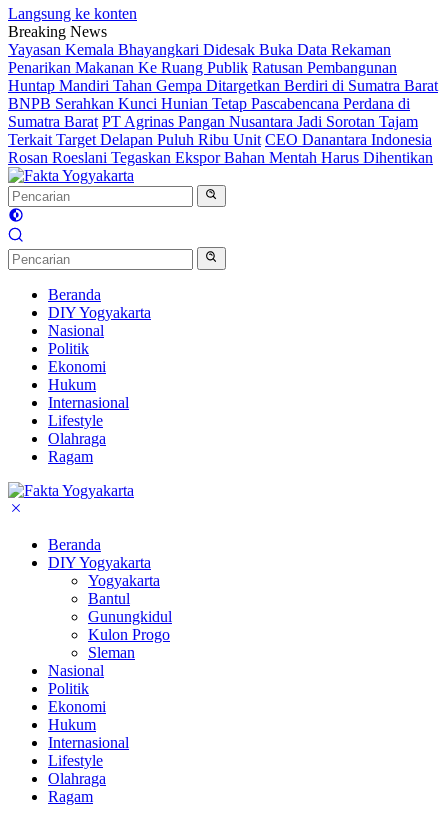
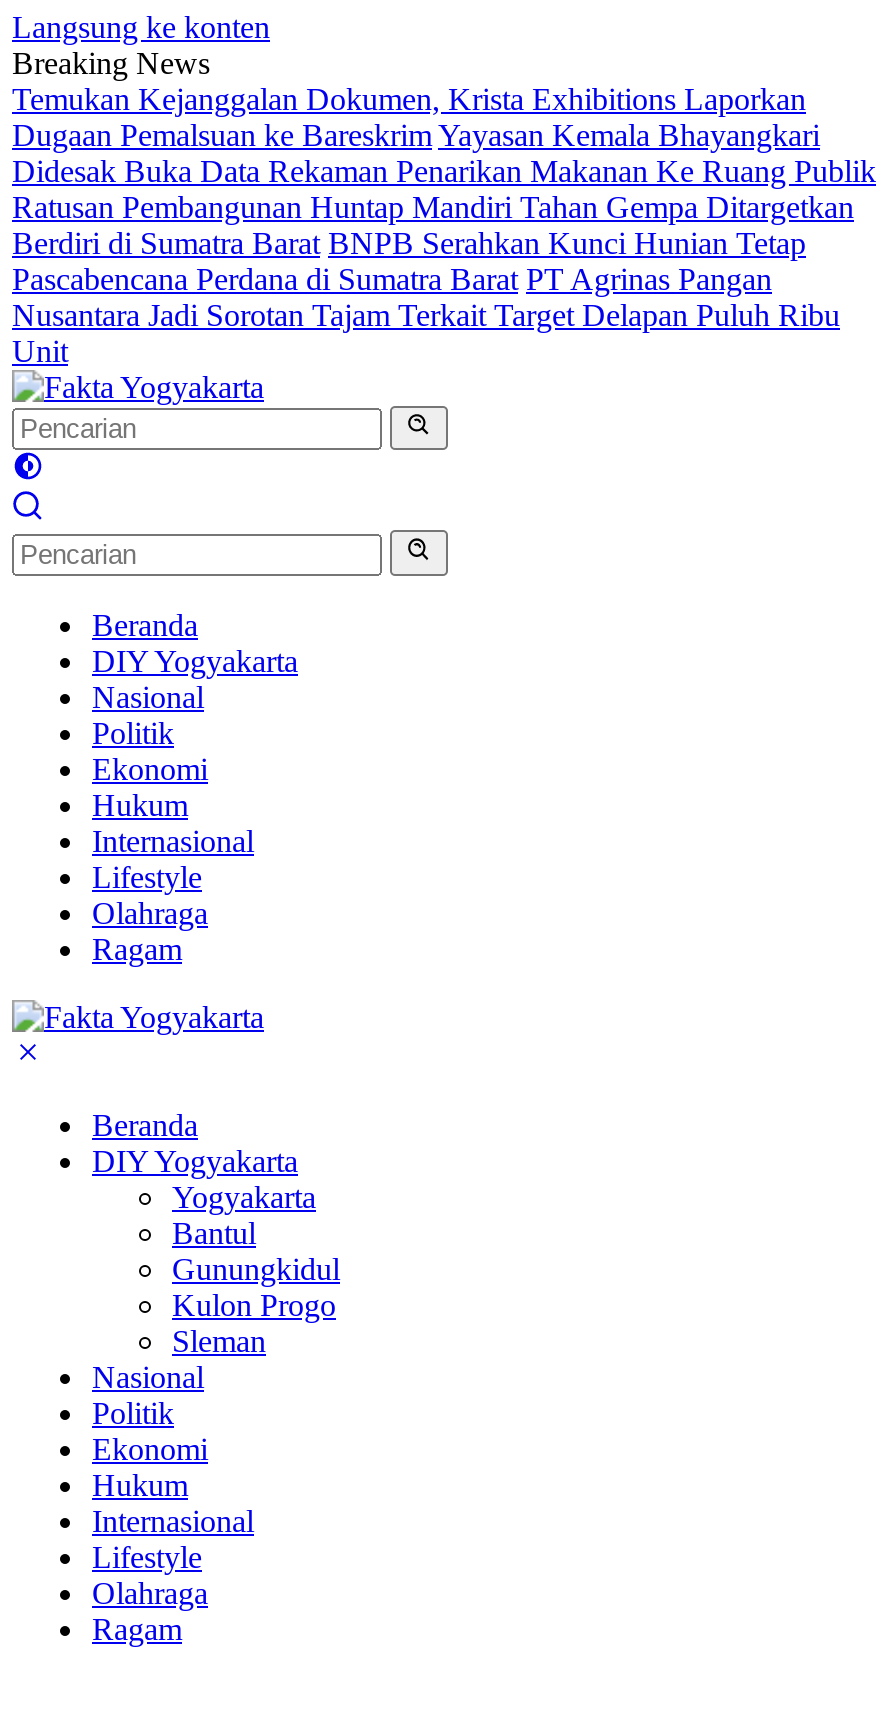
[8,41,438,166] Yayasan Kemala Bhayangkari Didesak Buka Data Rekaman | Penarikan Makanan Ke Ruang Publik Ratusan Pembangunan | Huntap Mandiri Tahan Gempa Ditargetkan Berdiri di Sumatra Barat | BNPB Serahkan Kunci Hunian Tetap Pascabencana Perdana di | Sumatra Barat PT Agrinas Pangan Nusantara Jadi Sorotan Tajam | Terkait Target Delapan Puluh Ribu Unit CEO Danantara Indonesia | Rosan Roeslani Tegaskan Ekspor Bahan Mentah Harus Dihentikan -> [12,82,876,368] Temukan Kejanggalan Dokumen, Krista Exhibitions Laporkan | Dugaan Pemalsuan ke Bareskrim Yayasan Kemala Bhayangkari | Didesak Buka Data Rekaman Penarikan Makanan Ke Ruang Publik | Ratusan Pembangunan Huntap Mandiri Tahan Gempa Ditargetkan | Berdiri di Sumatra Barat BNPB Serahkan Kunci Hunian Tetap | Pascabencana Perdana di Sumatra Barat PT Agrinas Pangan | Nusantara Jadi Sorotan Tajam Terkait Target Delapan Puluh Ribu | Unit

